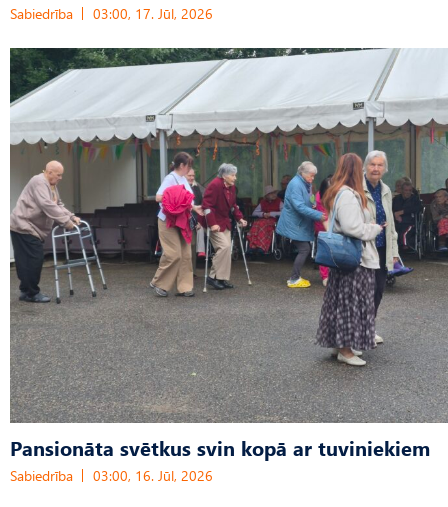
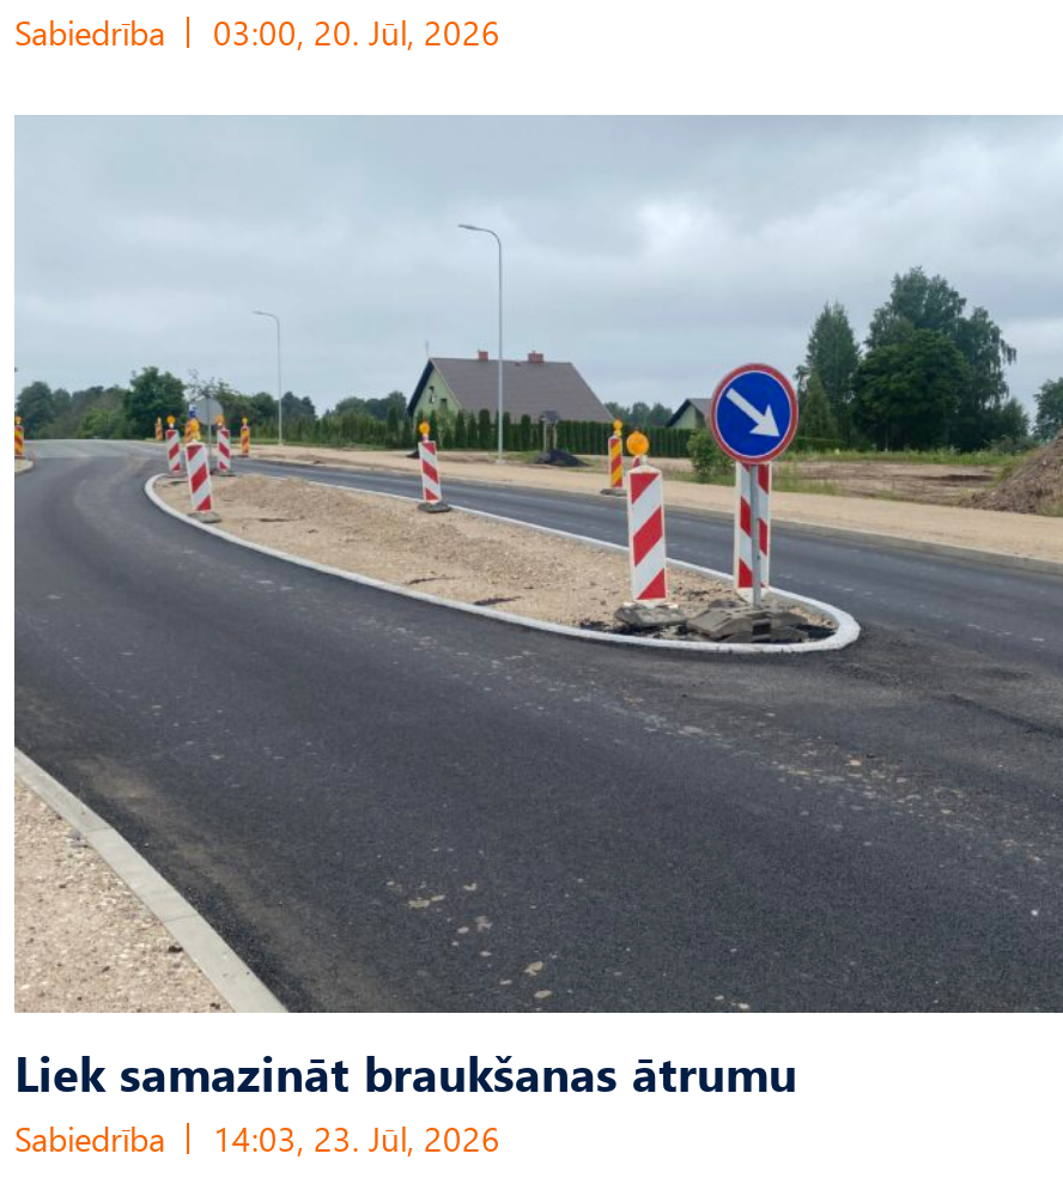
[10,4,213,23] Sabiedrība 03:00, 17. Jūl, 2026 -> [14,9,500,55] Sabiedrība 03:00, 20. Jūl, 2026
[9,47,445,461] [image] | Pansionāta svētkus svin kopā ar tuviniekiem -> [12,115,1056,1104] [image] | Liek samazināt braukšanas ātrumu
[10,466,213,485] Sabiedrība 03:00, 16. Jūl, 2026 -> [14,1116,500,1161] Sabiedrība 14:03, 23. Jūl, 2026

